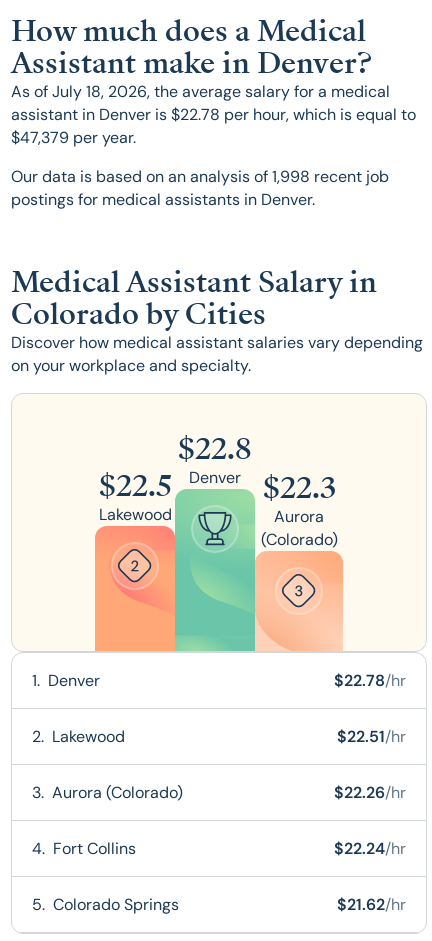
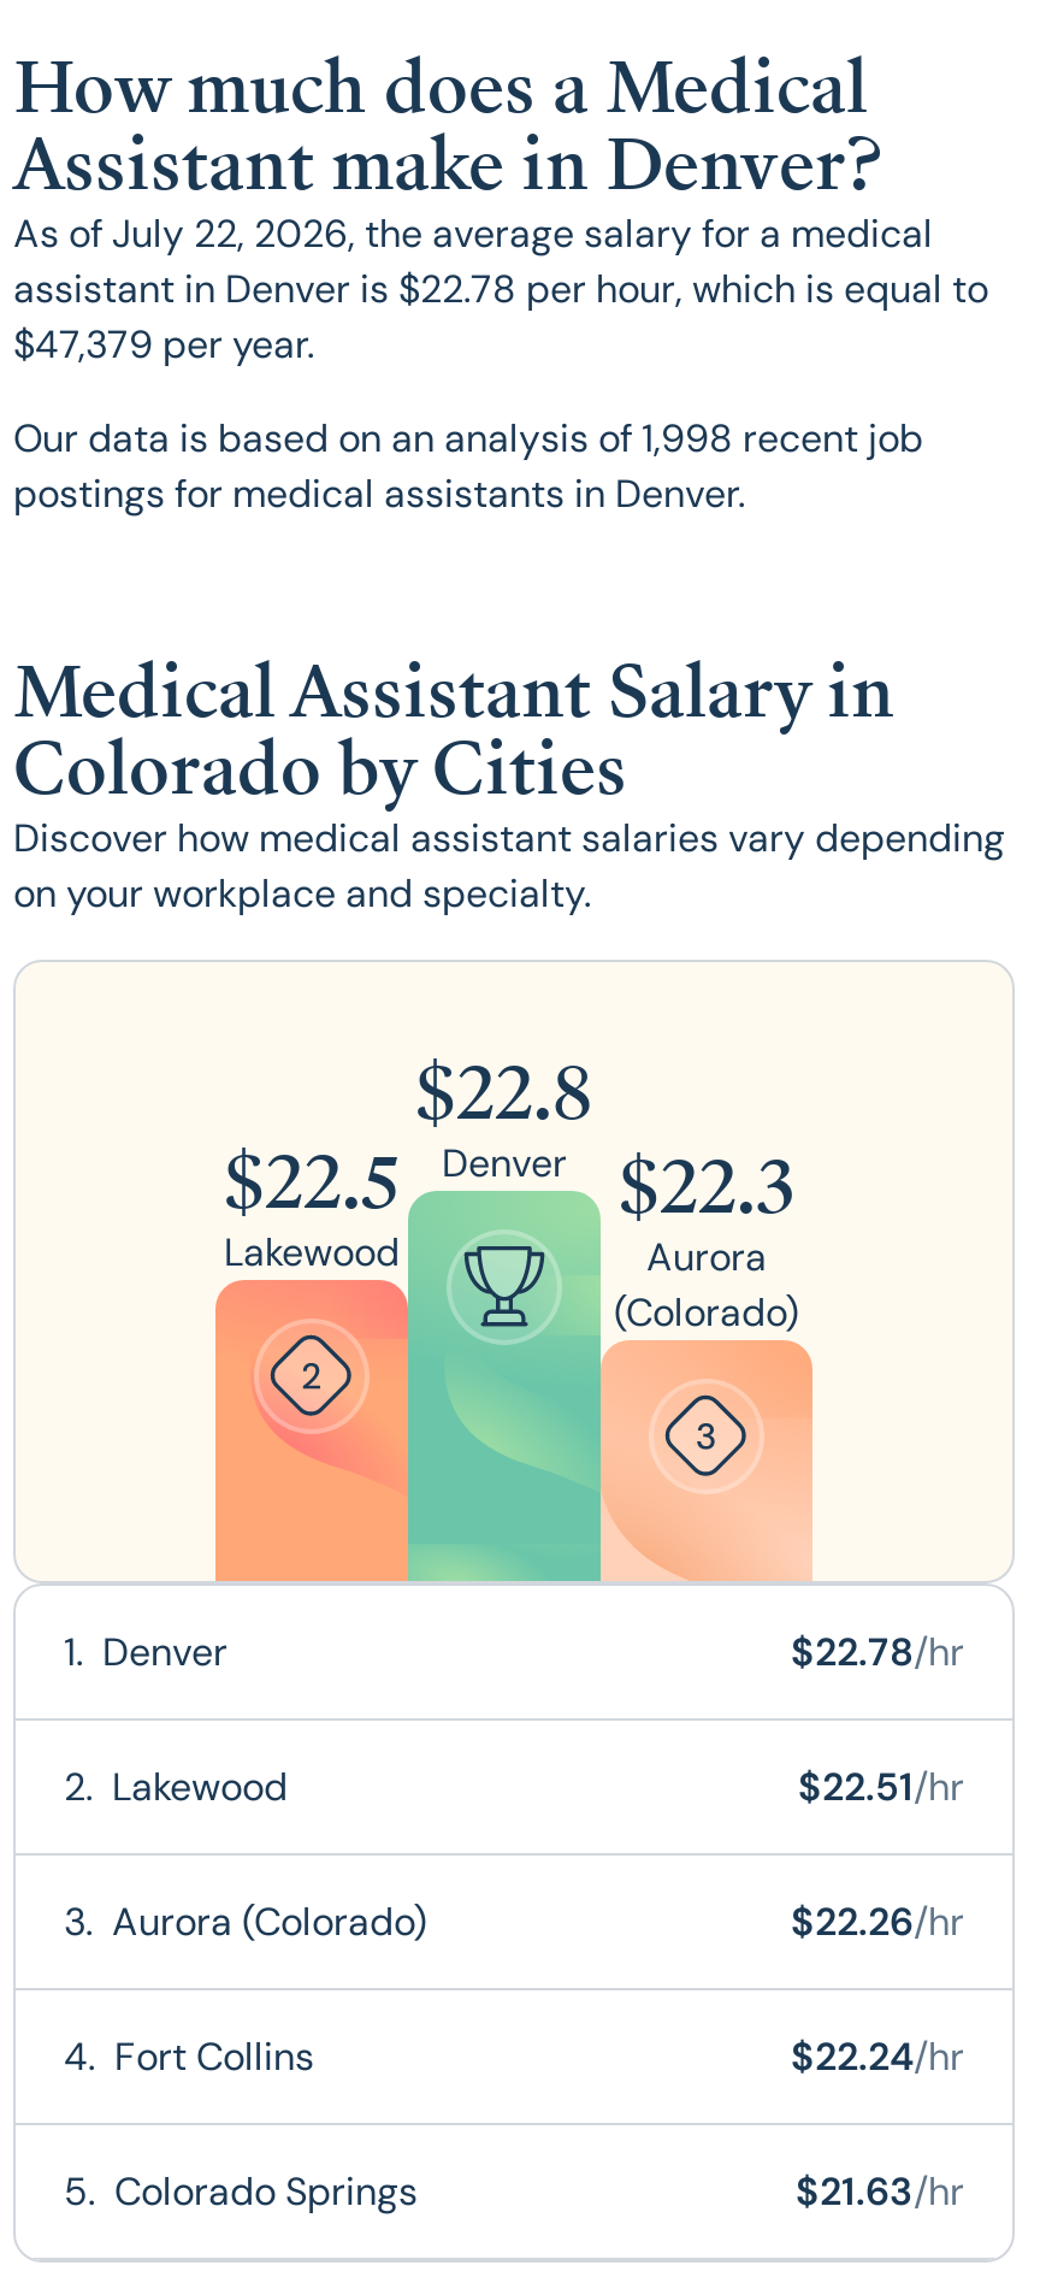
[11,81,390,102] As of July 18, 2026, the average salary for a medical -> [13,208,933,259] As of July 22, 2026, the average salary for a medical
[337,894,406,915] $21.62/hr -> [796,2166,964,2217] $21.63/hr

